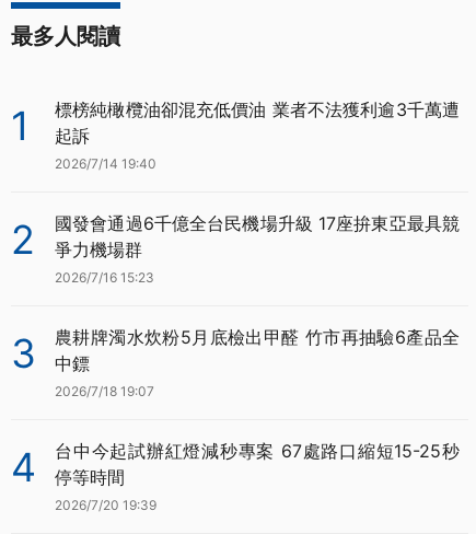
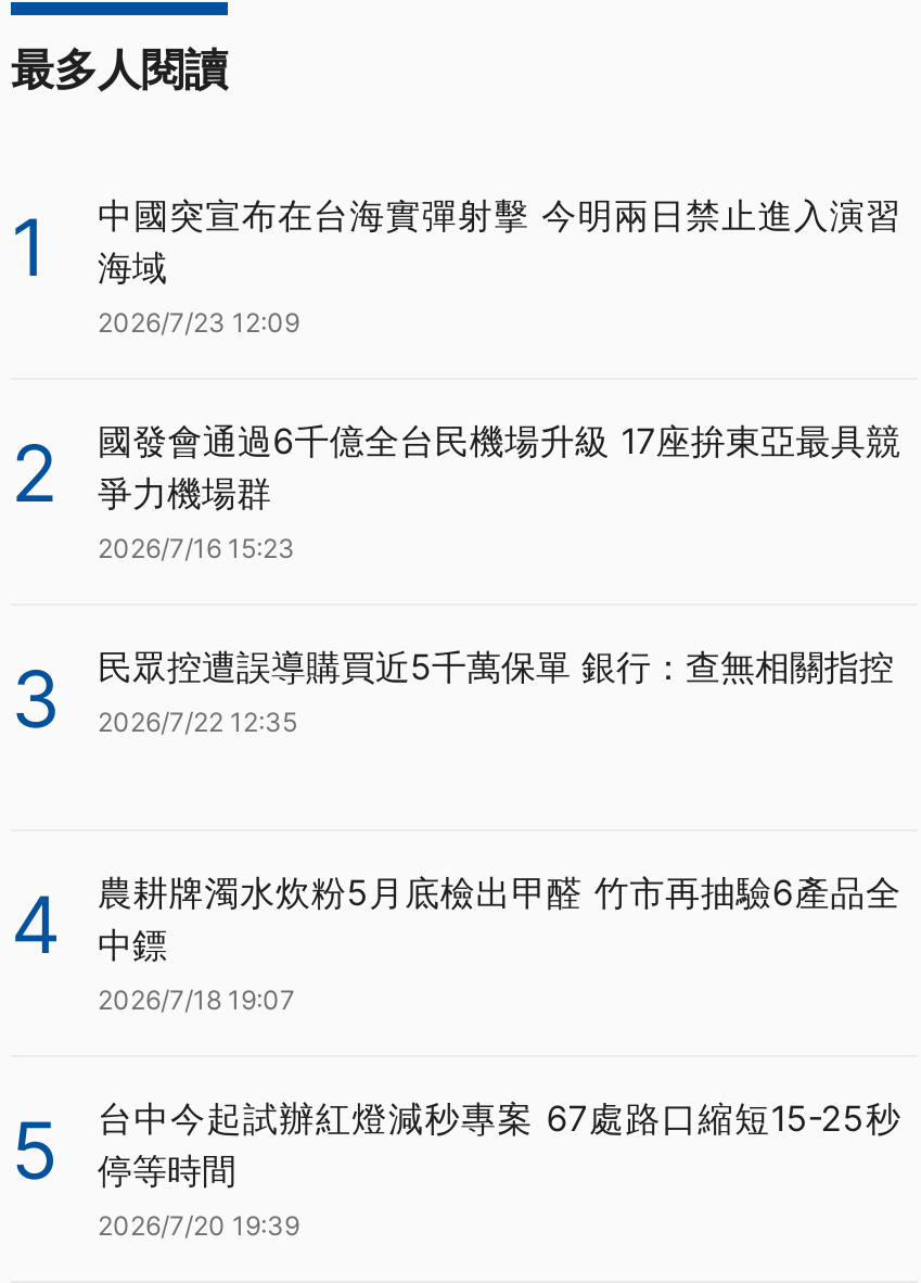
[55,98,460,172] 標榜純橄欖油卻混充低價油 業者不法獲利逾3千萬遭 | 起訴 | 2026/7/14 19:40 -> [98,193,900,338] 中國突宣布在台海實彈射擊 今明兩日禁止進入演習 | 海域 | 2026/7/23 12:09
none -> [11,645,894,972] 民眾控遭誤導購買近5千萬保單 銀行：查無相關指控 | 2026/7/22 12:35 | 4
[11,440,460,491] 4 台中今起試辦紅燈減秒專案 67處路口縮短15-25秒 停等時間 -> [11,1096,900,1198] 5 台中今起試辦紅燈減秒專案 67處路口縮短15-25秒 停等時間

